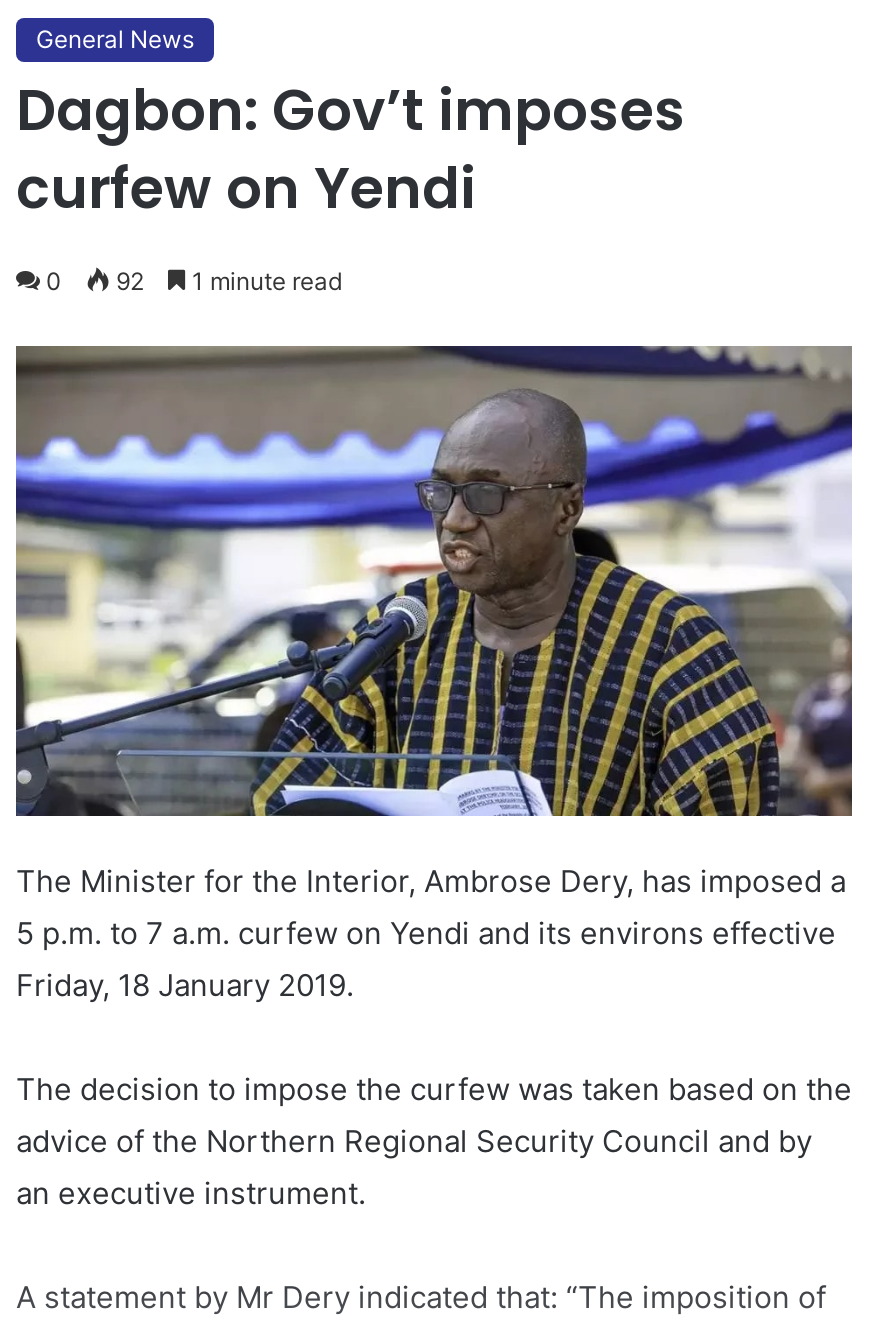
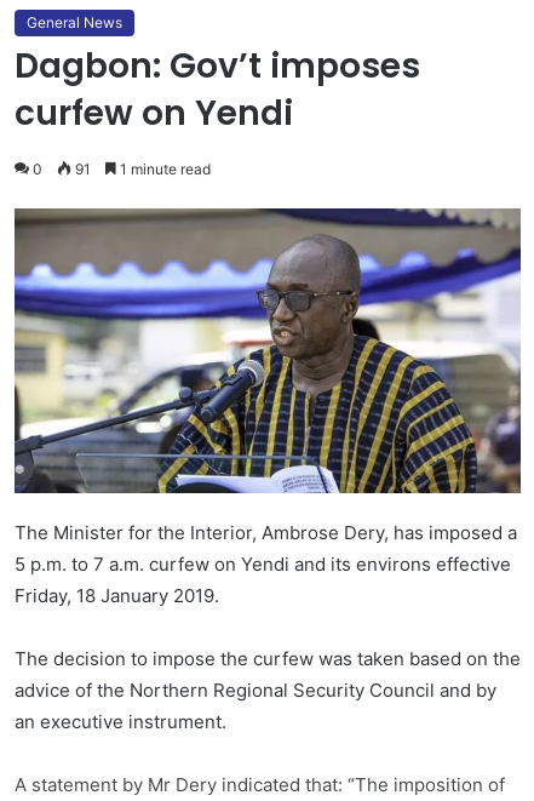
[46,266,342,296] 0 92 1 minute read -> [33,160,211,178] 0 91 1 minute read

